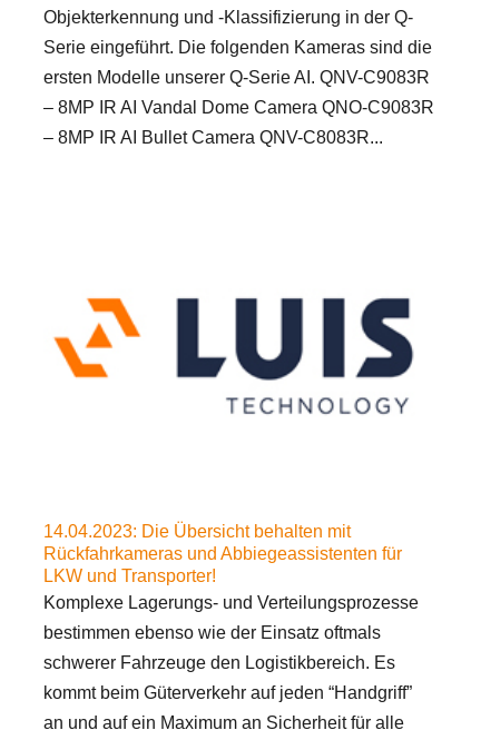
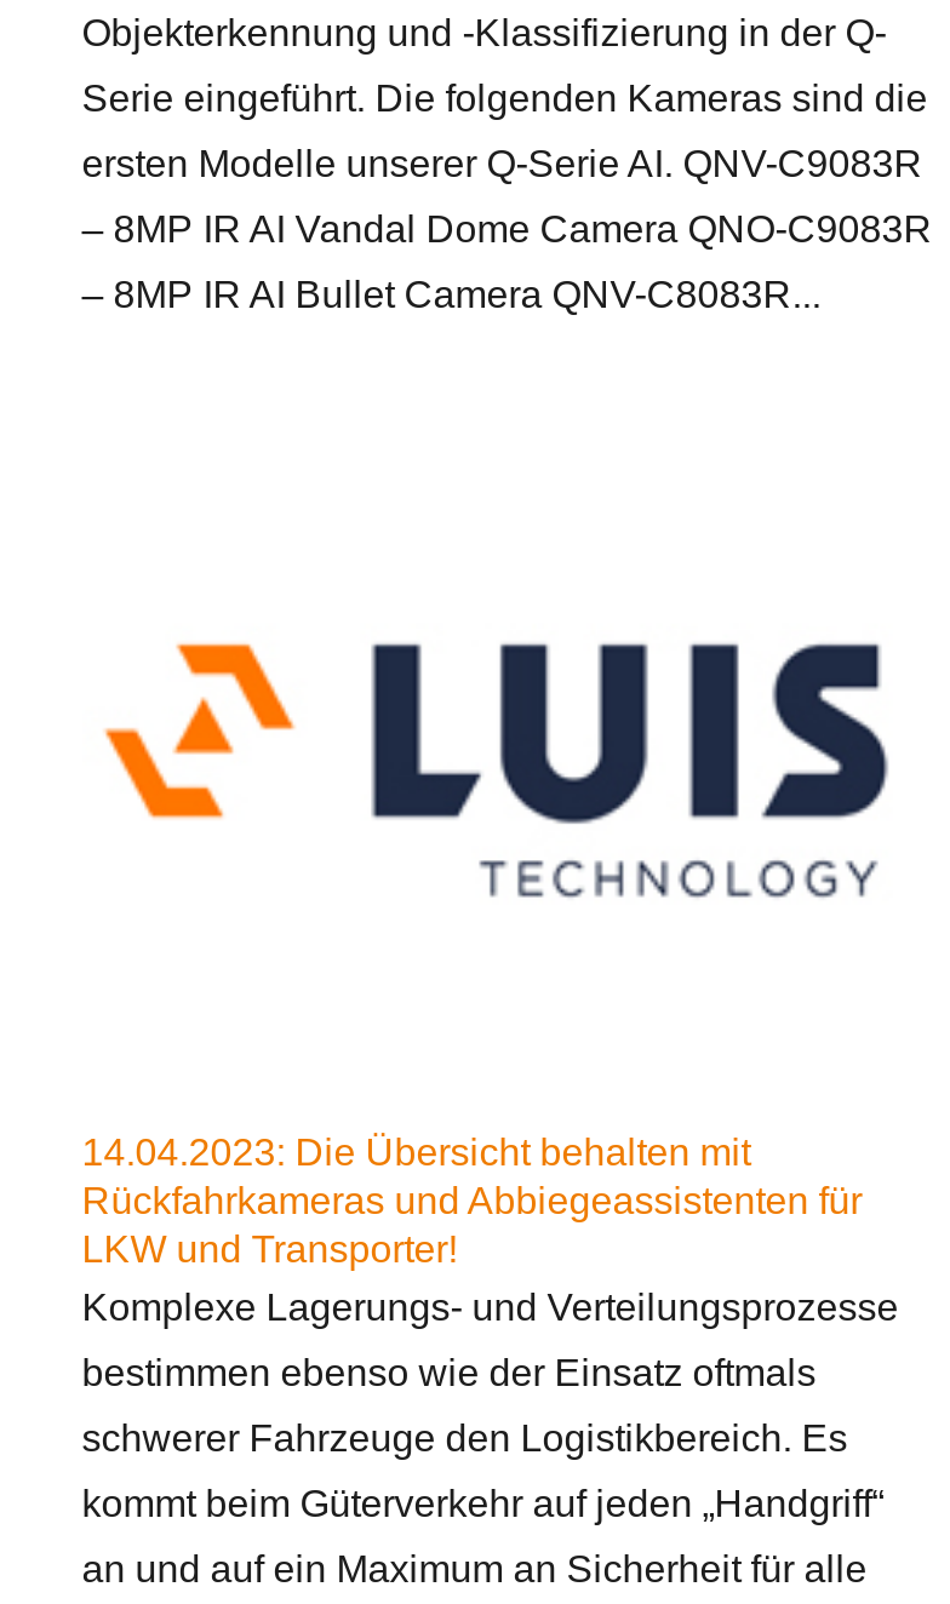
[43,683,412,702] kommt beim Güterverkehr auf jeden “Handgriff” -> [82,1483,884,1524] kommt beim Güterverkehr auf jeden „Handgriff“

